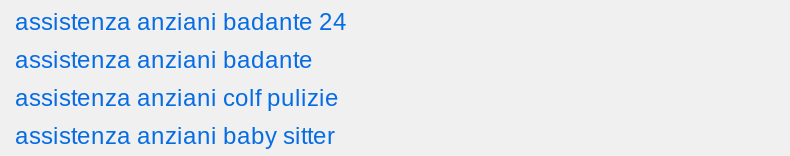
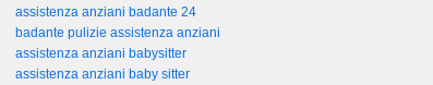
[15,46,339,112] assistenza anziani badante | assistenza anziani colf pulizie -> [15,25,220,61] badante pulizie assistenza anziani | assistenza anziani babysitter

